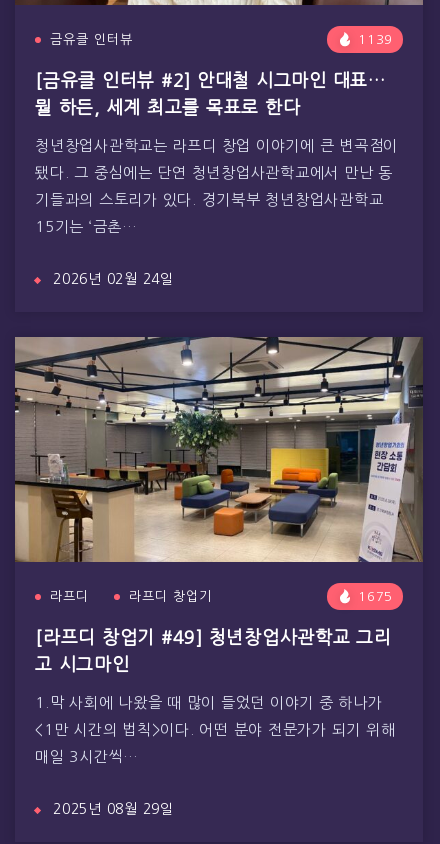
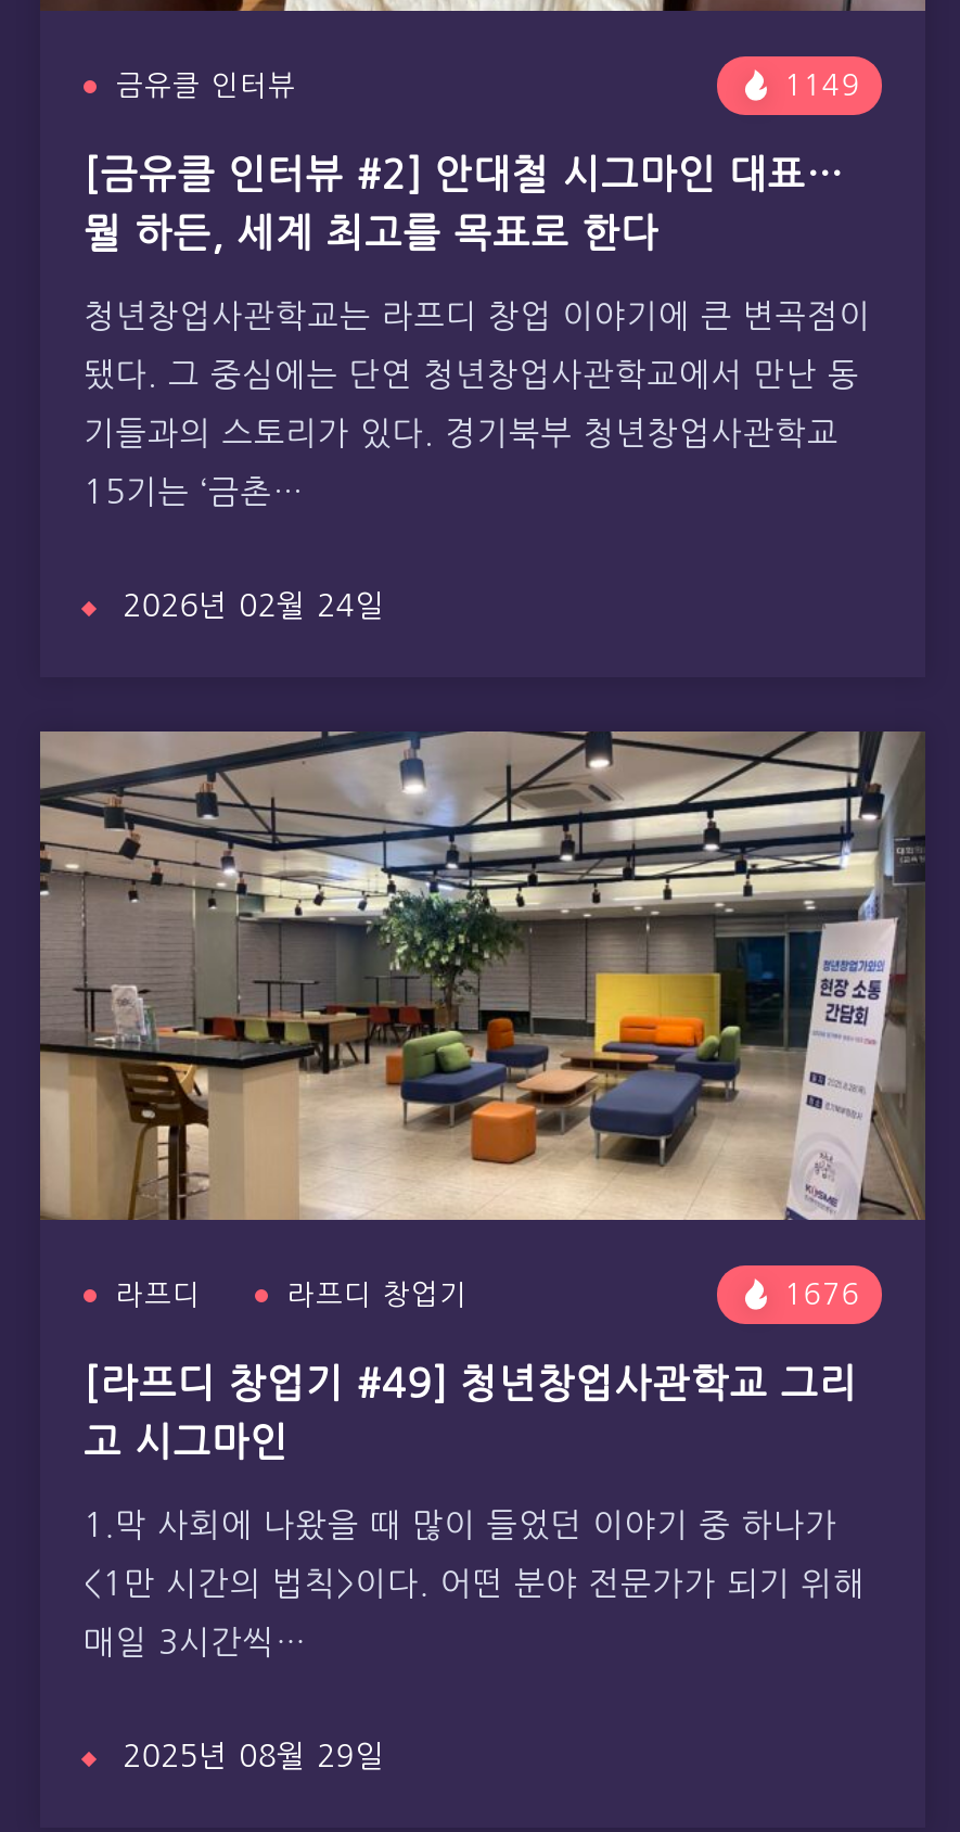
[353,33,393,46] 1139 -> [774,72,860,100] 1149
[353,590,393,603] 1675 -> [774,1281,860,1309] 1676

